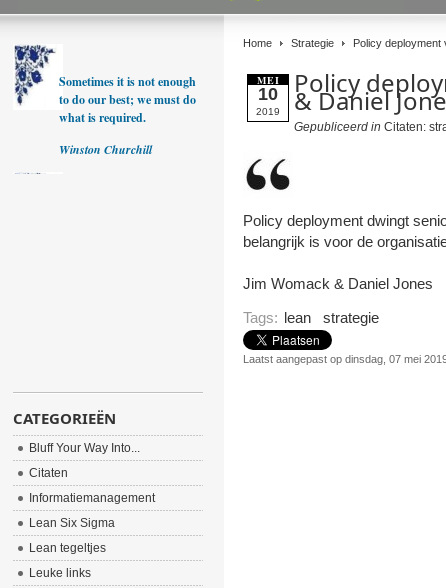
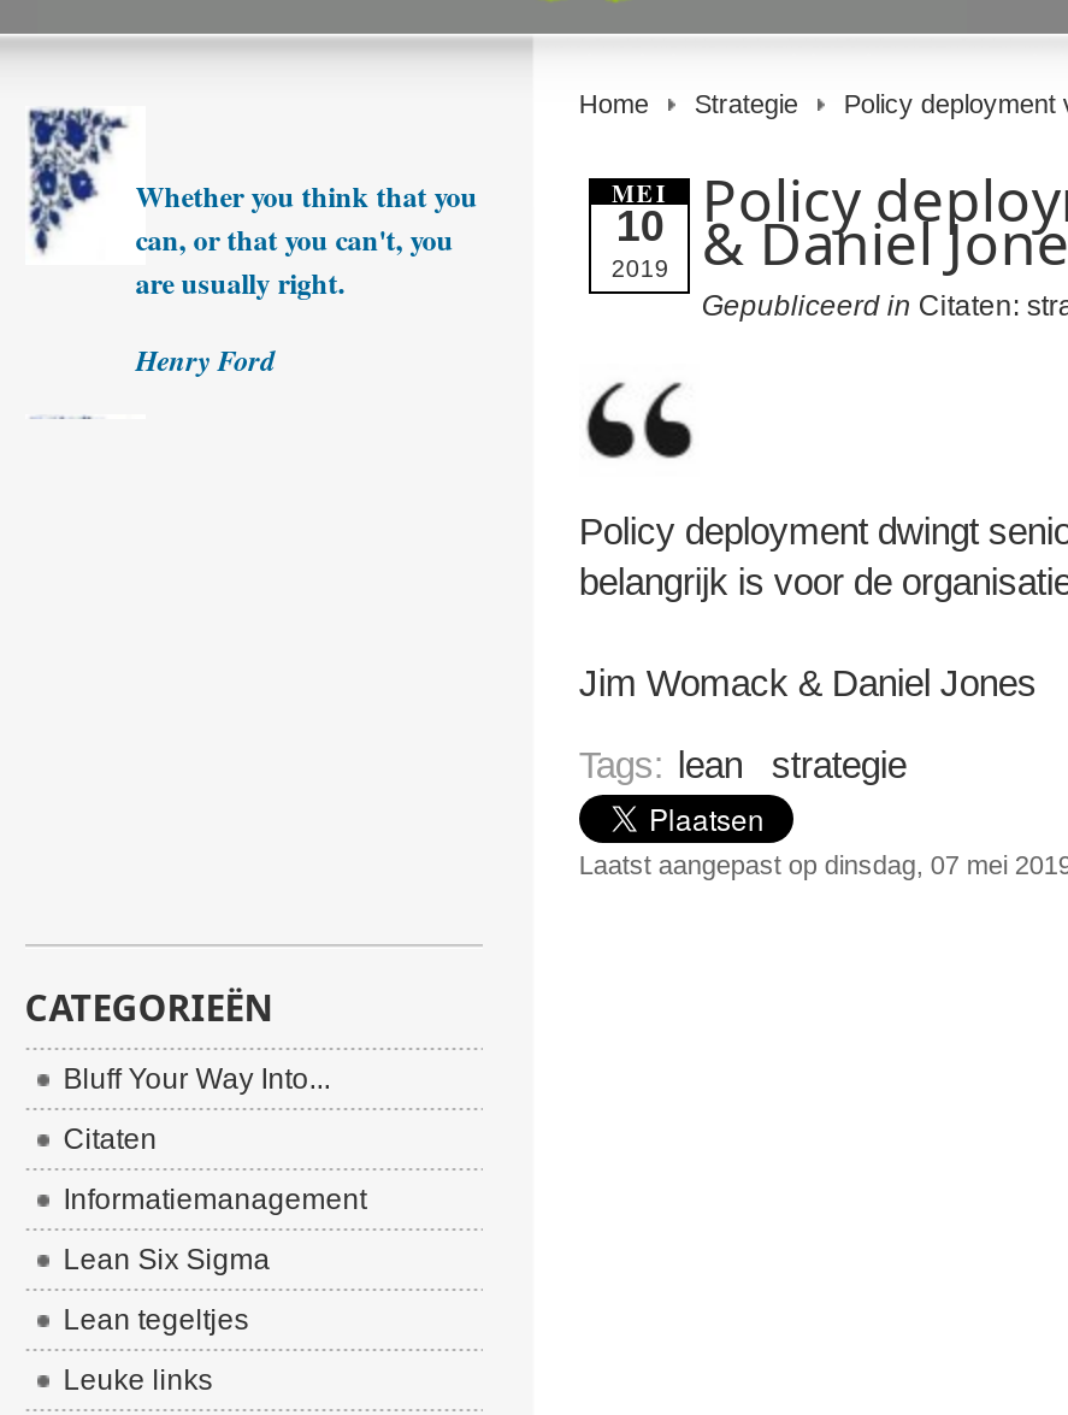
[59,73,196,126] Sometimes it is not enough | to do our best; we must do | what is required. -> [135,176,477,303] Whether you think that you | can, or that you can't, you | are usually right.
[59,141,152,158] Winston Churchill -> [135,340,275,381] Henry Ford

